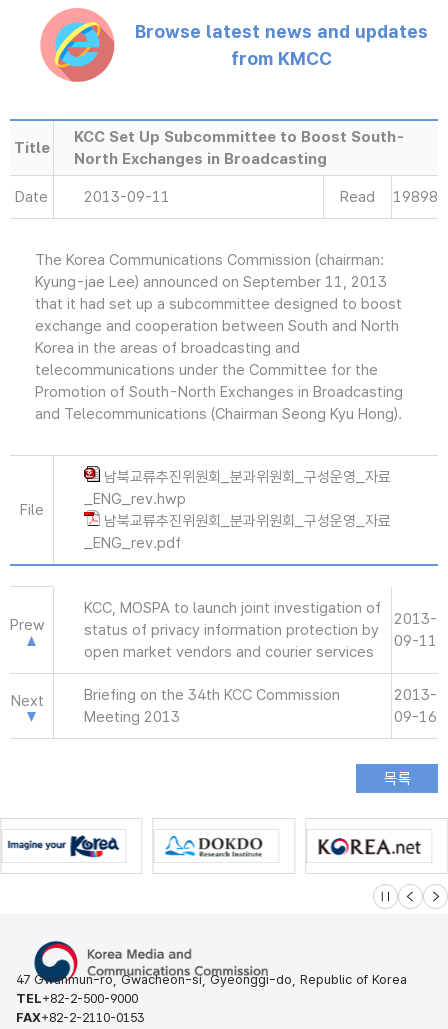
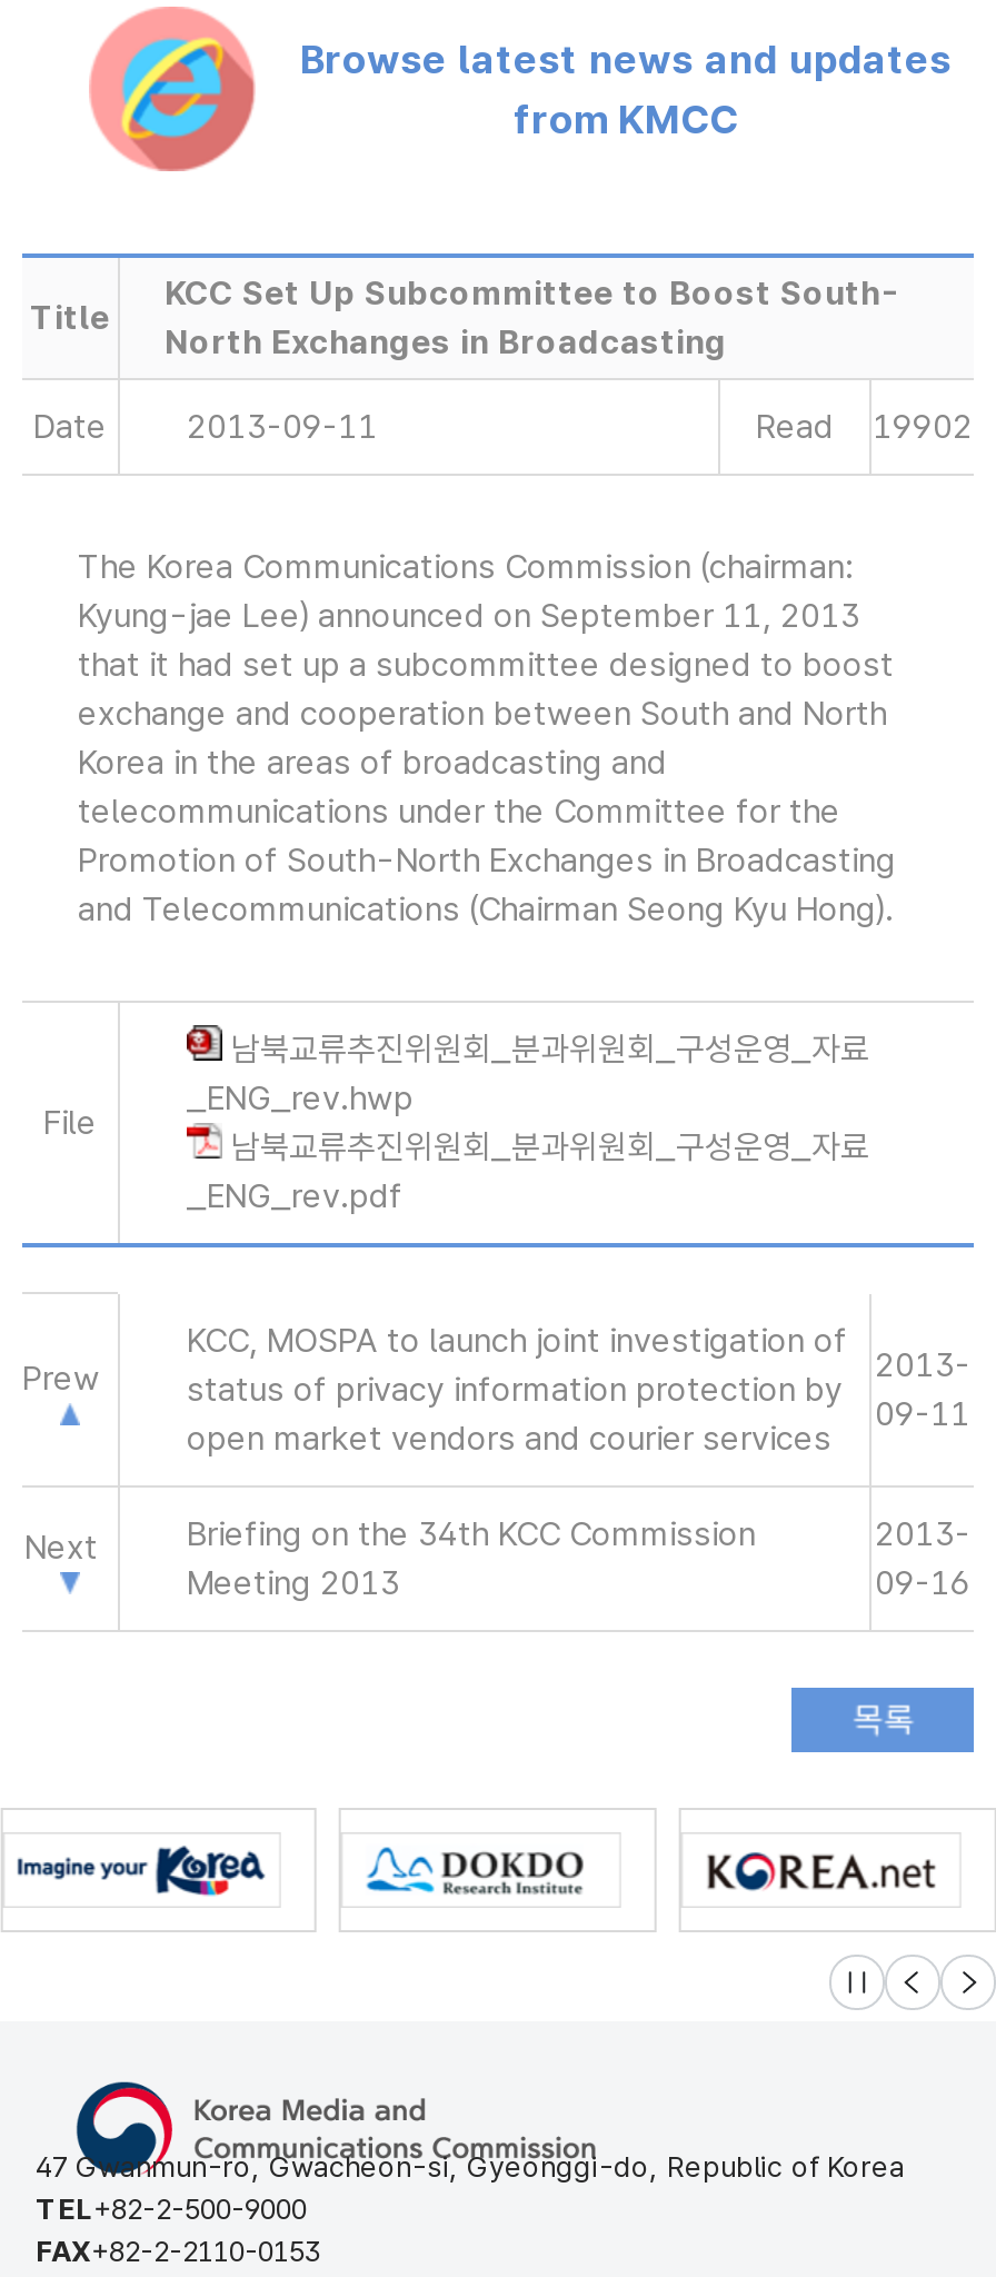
[340,188,437,206] Read 19898 -> [756,407,973,447] Read 19902

